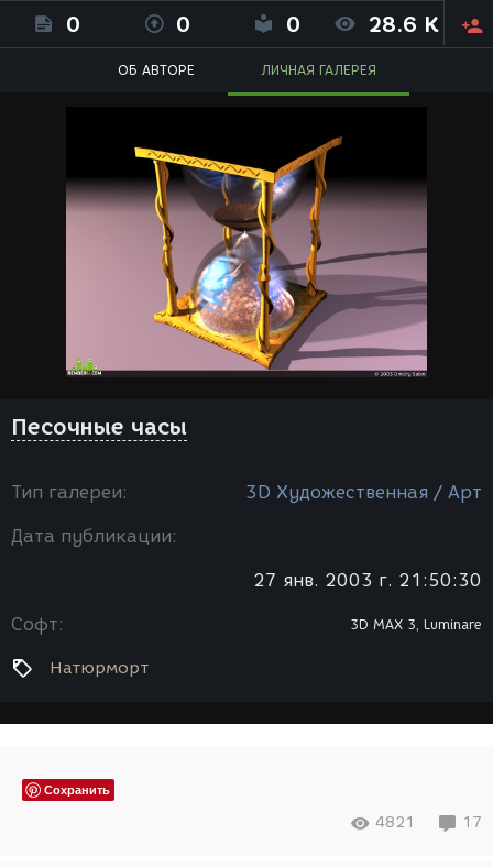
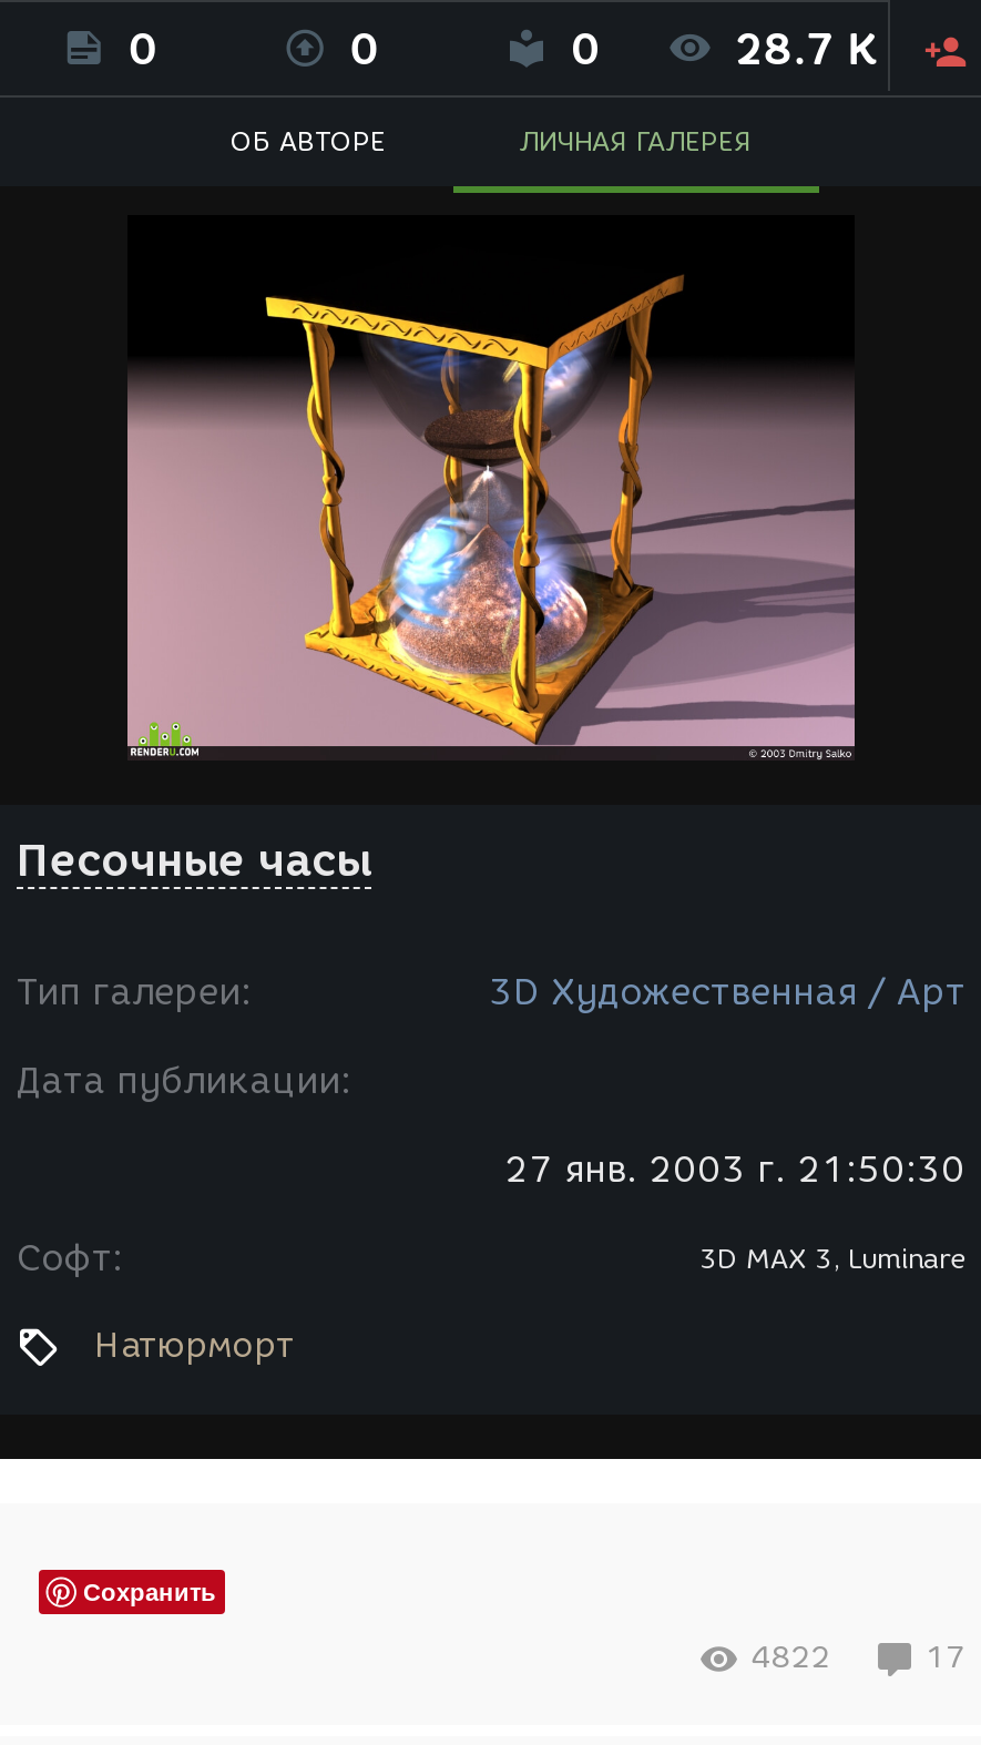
[367,11,439,37] 28.6 K -> [734,22,879,75] 28.7 K
[375,813,415,832] 4821 -> [750,1639,830,1676] 4822

